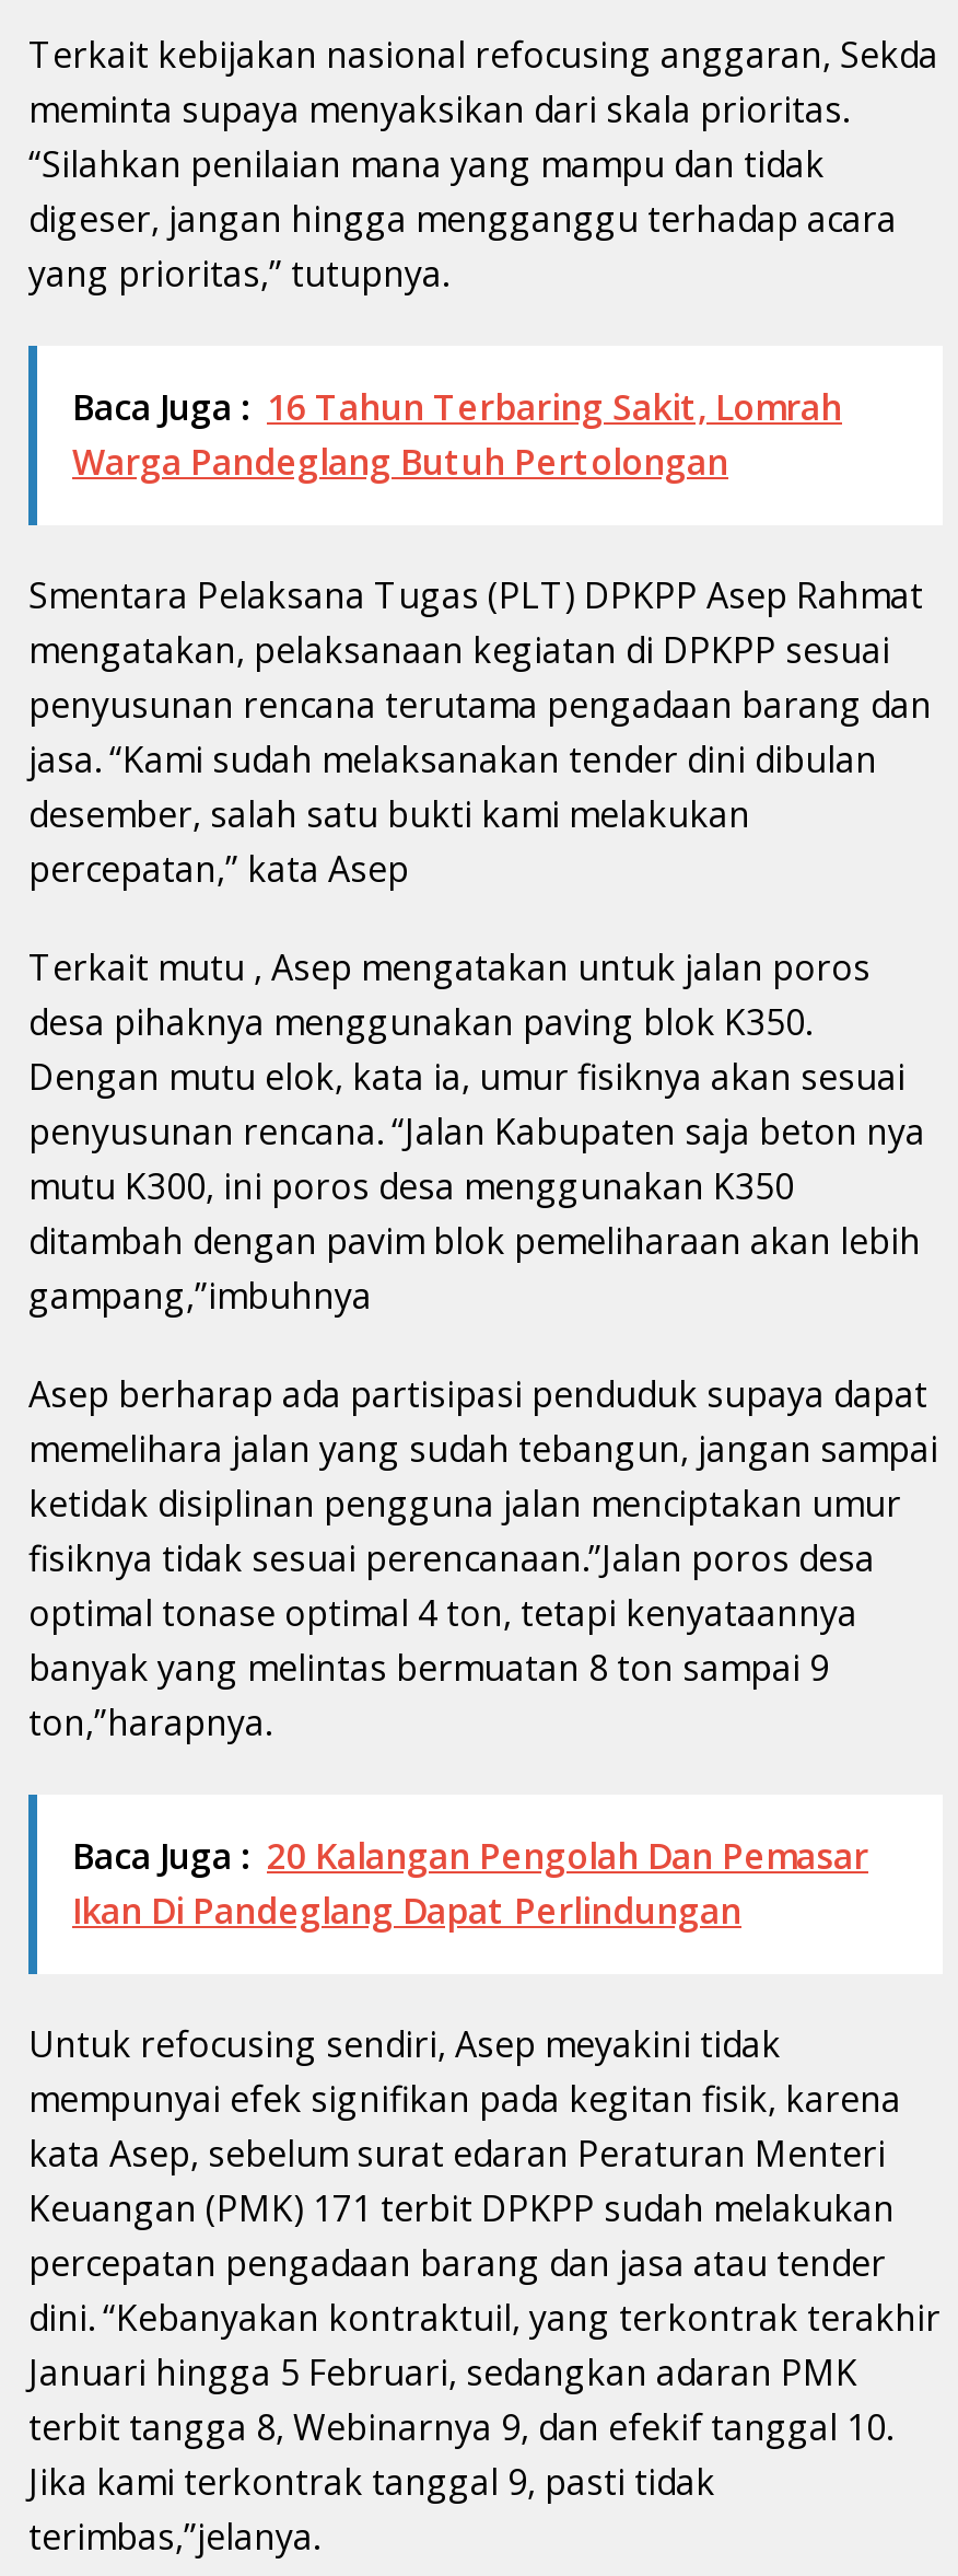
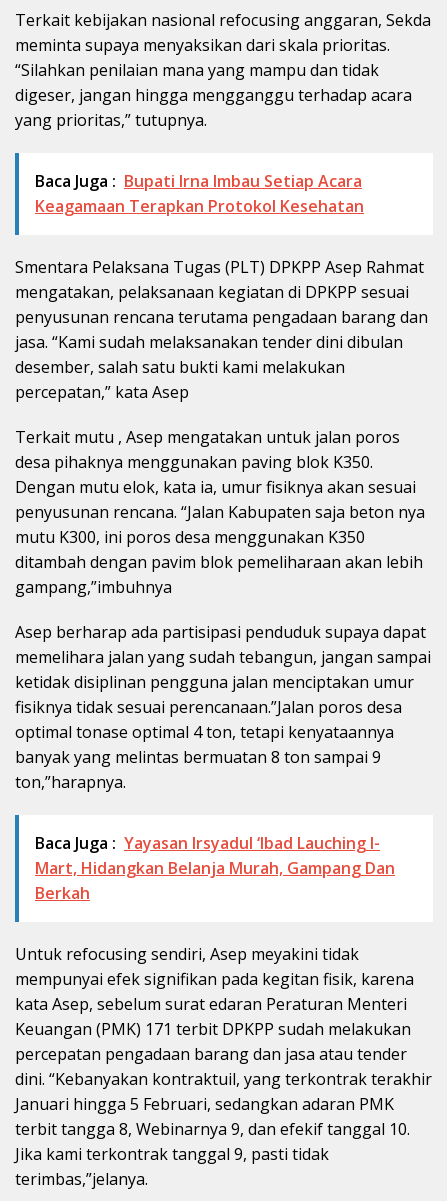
[72,384,842,487] Baca Juga : 16 Tahun Terbaring Sakit, Lomrah | Warga Pandeglang Butuh Pertolongan -> [35,170,364,217] Baca Juga : Bupati Irna Imbau Setiap Acara | Keagamaan Terapkan Protokol Kesehatan
[72,1833,868,1935] Baca Juga : 20 Kalangan Pengolah Dan Pemasar | Ikan Di Pandeglang Dapat Perlindungan -> [35,832,395,904] Baca Juga : Yayasan Irsyadul ‘Ibad Lauching I- | Mart, Hidangkan Belanja Murah, Gampang Dan | Berkah

